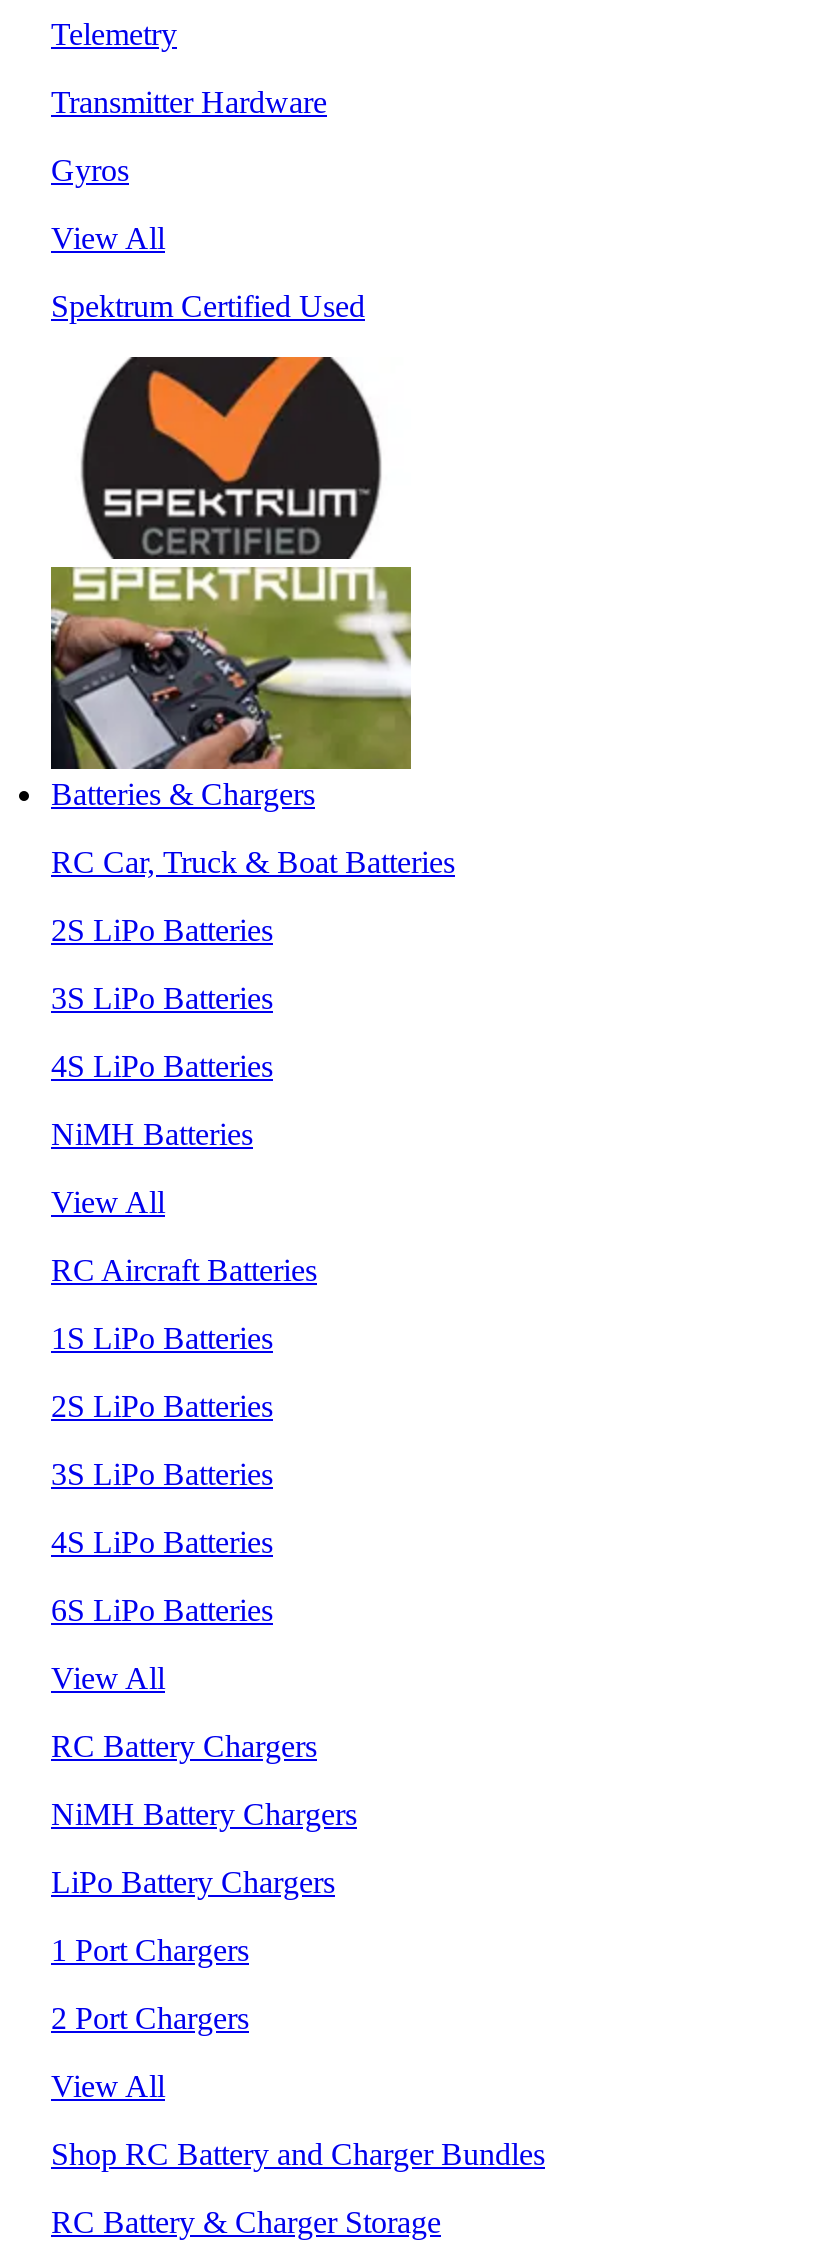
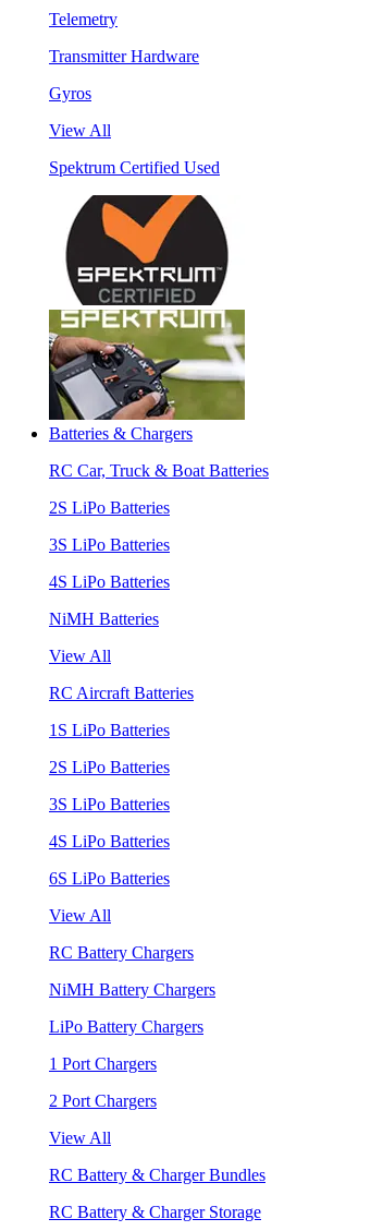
[51,2137,545,2171] Shop RC Battery and Charger Bundles -> [49,1165,265,1184] RC Battery & Charger Bundles

